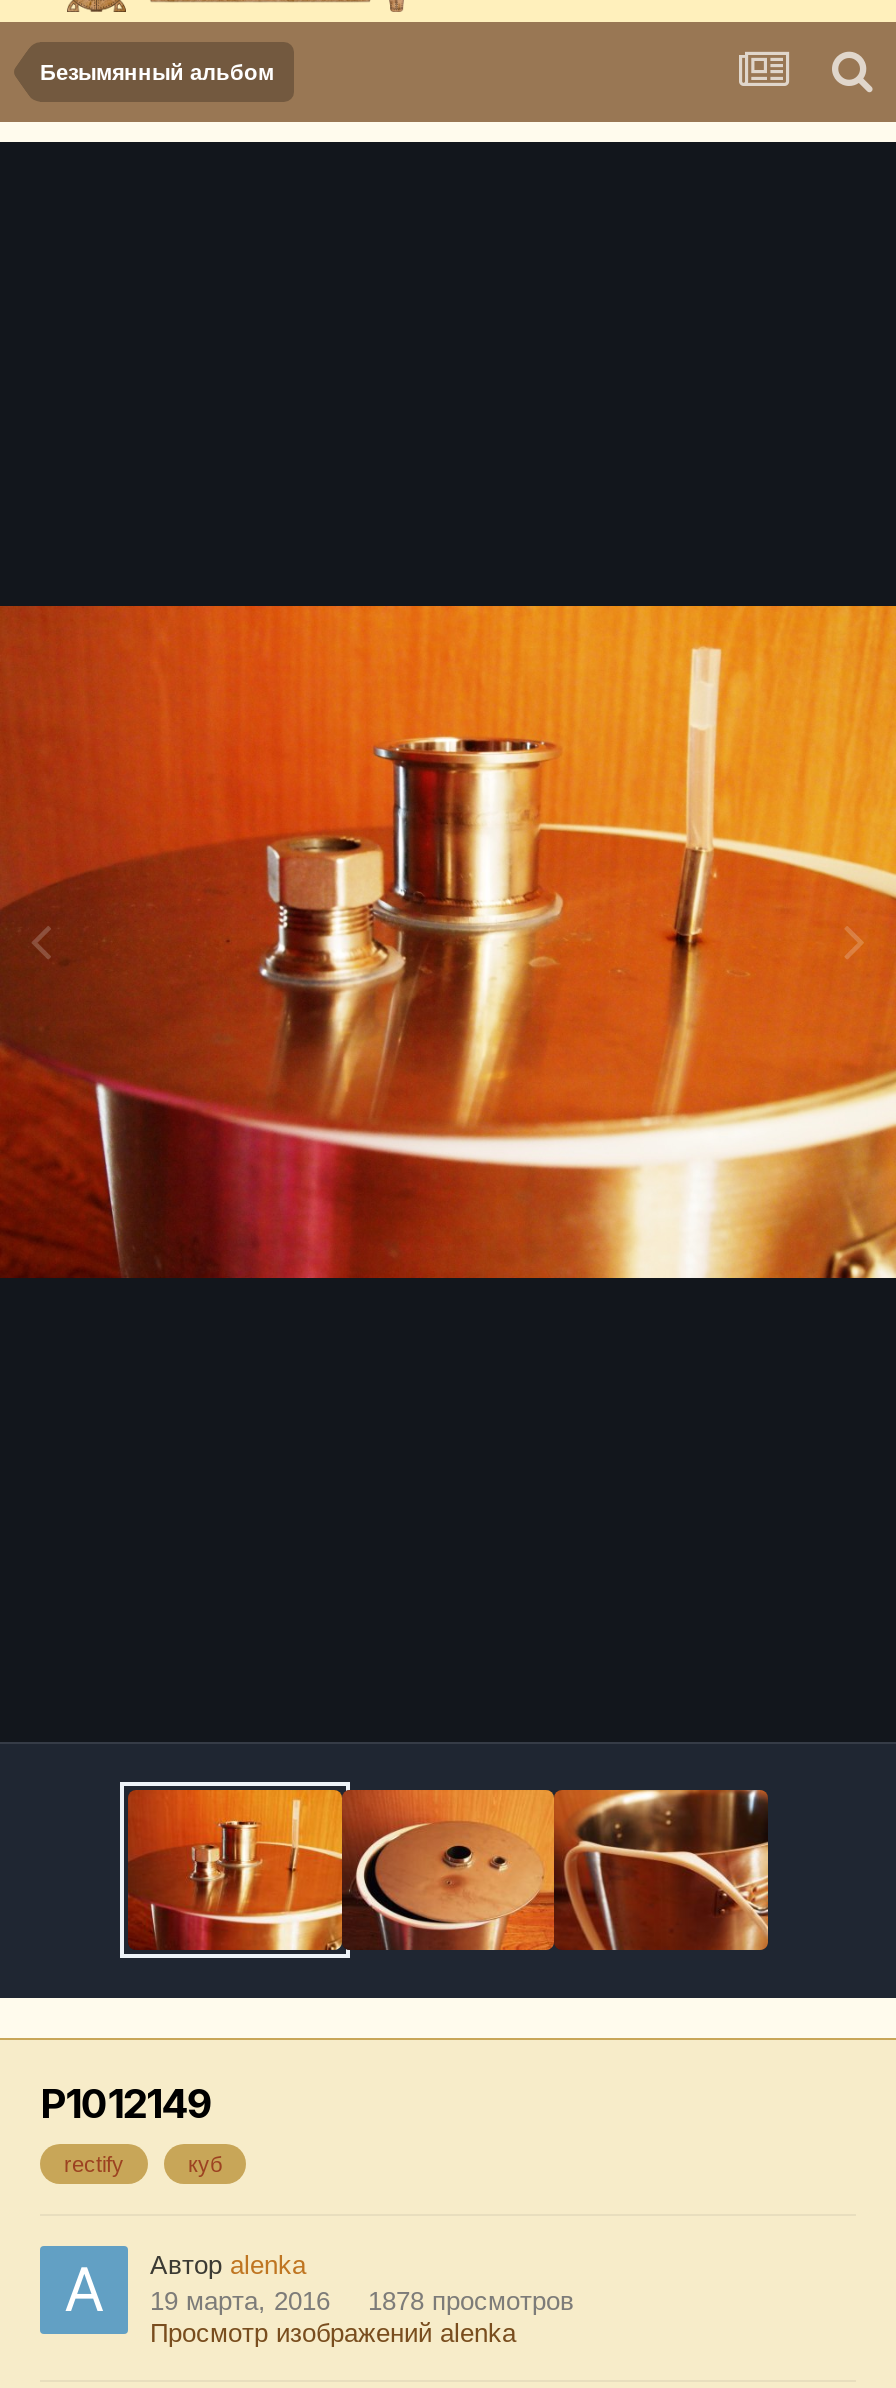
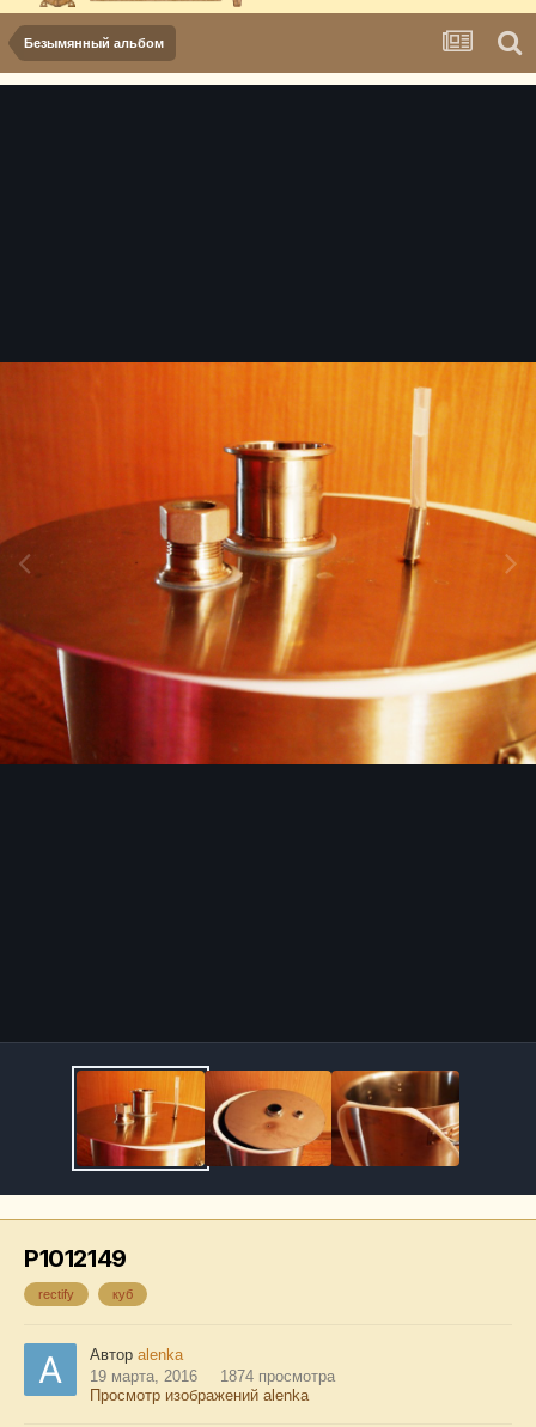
[150,2287,574,2317] 19 марта, 2016 1878 просмотров -> [90,1368,335,1385] 19 марта, 2016 1874 просмотра

